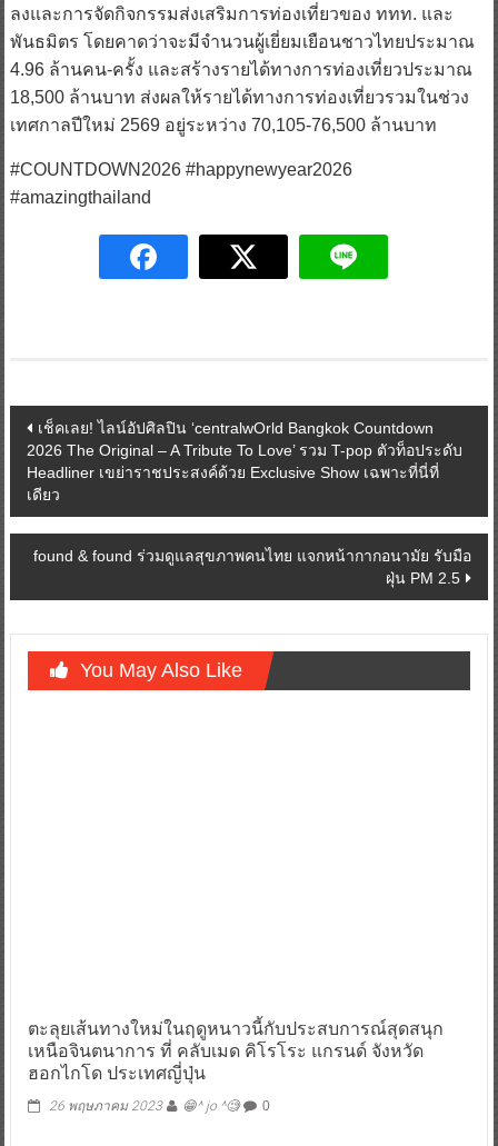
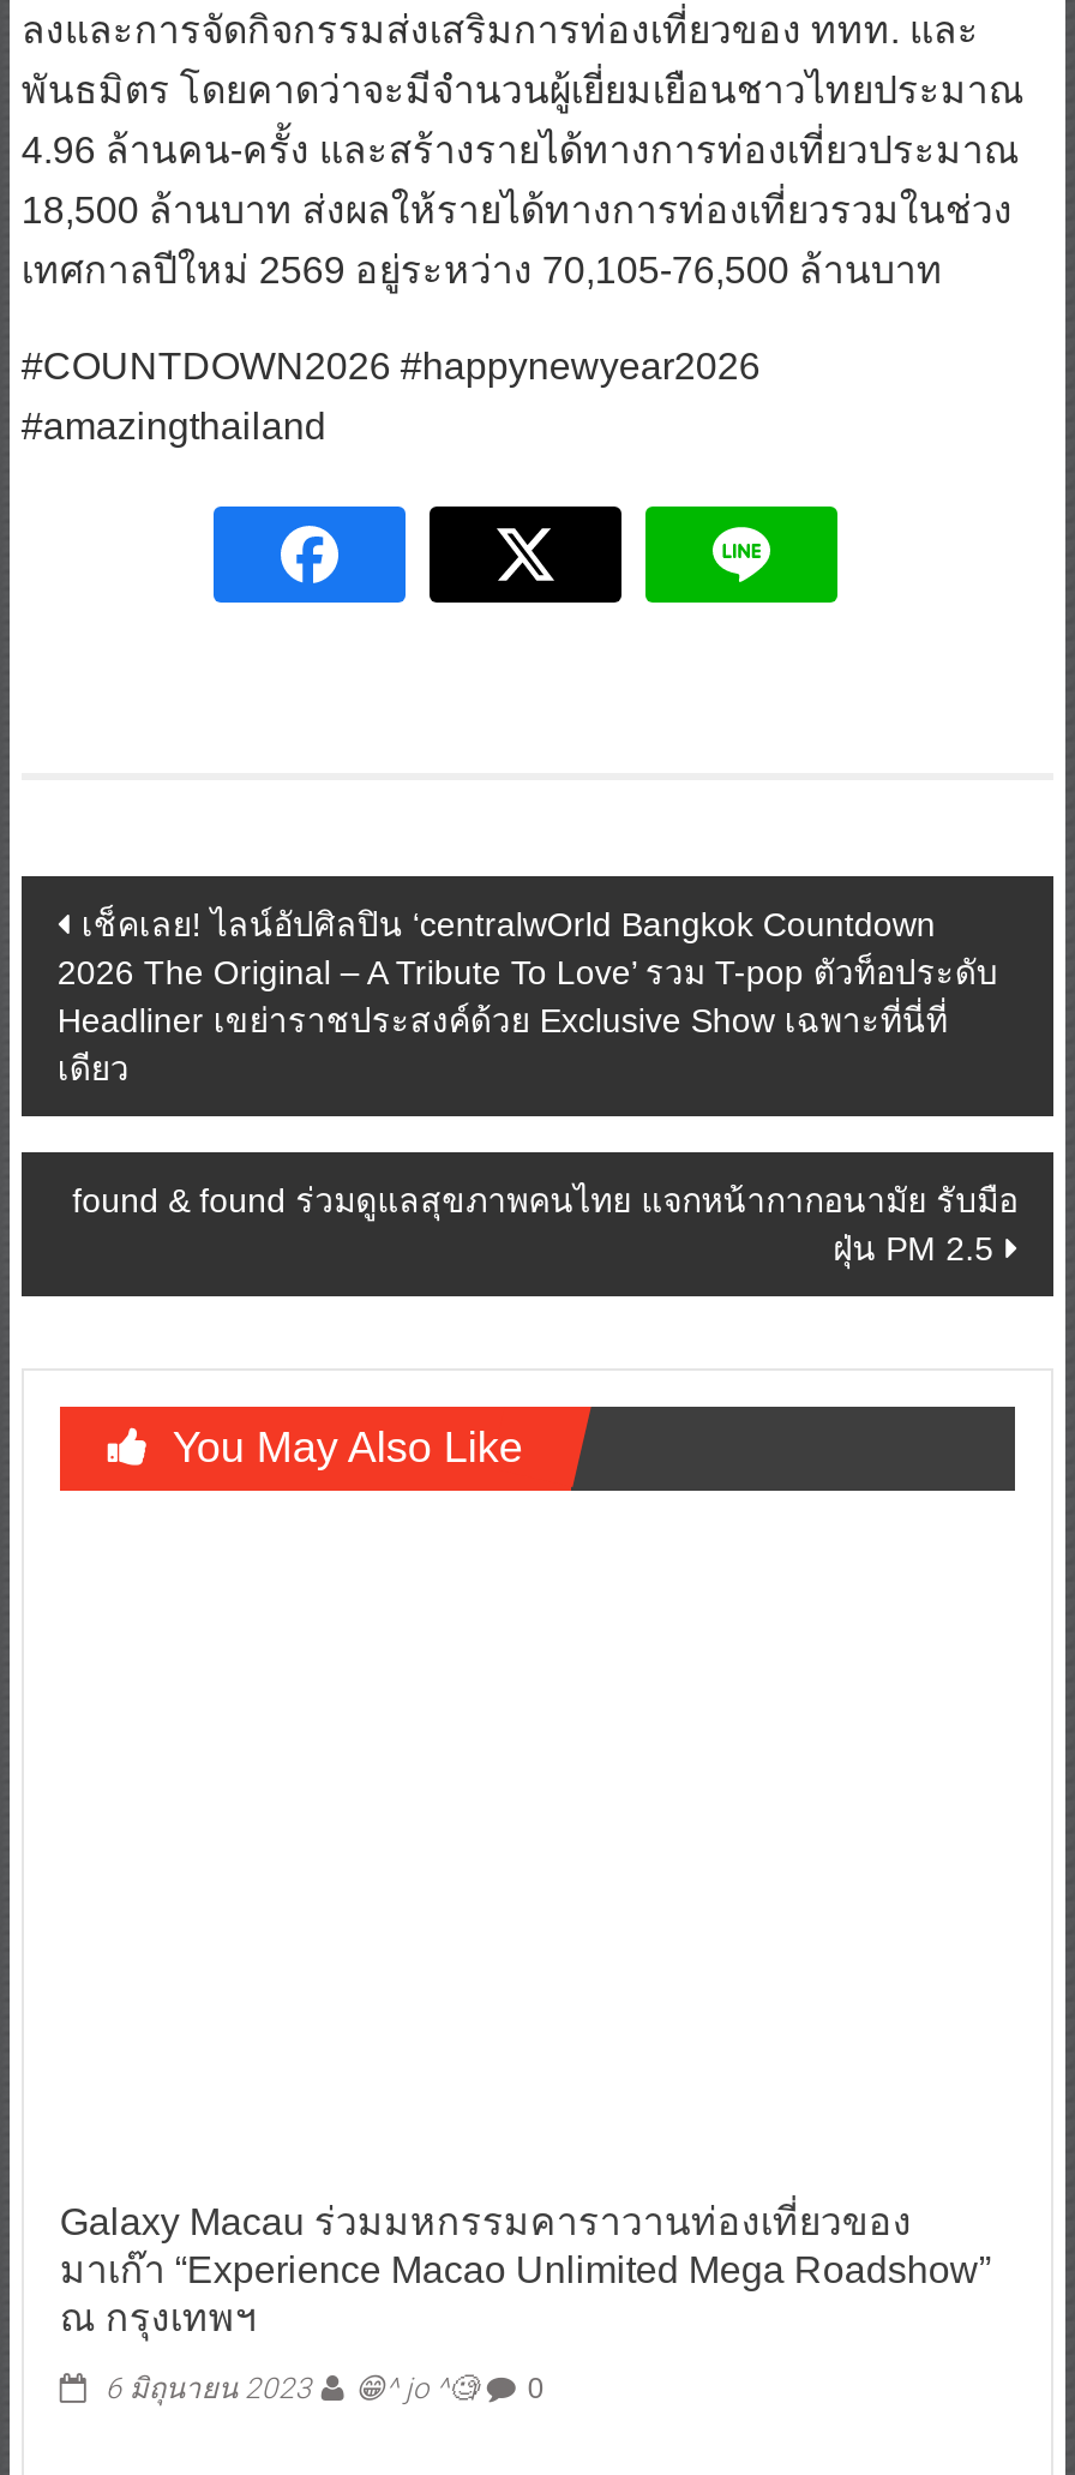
[28,1019,443,1083] ตะลุยเส้นทางใหม่ในฤดูหนาวนี้กับประสบการณ์สุดสนุก | เหนือจินตนาการ ที่ คลับเมด คิโรโระ แกรนด์ จังหวัด | ฮอกไกโด ประเทศญี่ปุ่น -> [60,2201,991,2338] Galaxy Macau ร่วมมหกรรมคาราวานท่องเที่ยวของ | มาเก๊า “Experience Macao Unlimited Mega Roadshow” | ณ กรุงเทพฯ
[49,1098,162,1114] 26 พฤษภาคม 2023 -> [105,2372,312,2405] 6 มิถุนายน 2023

